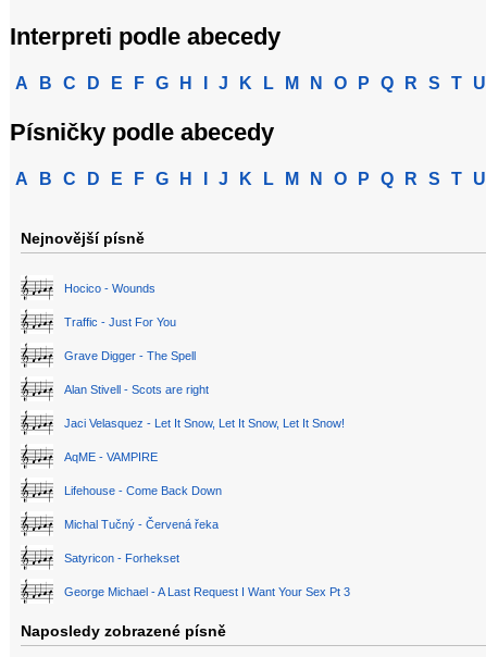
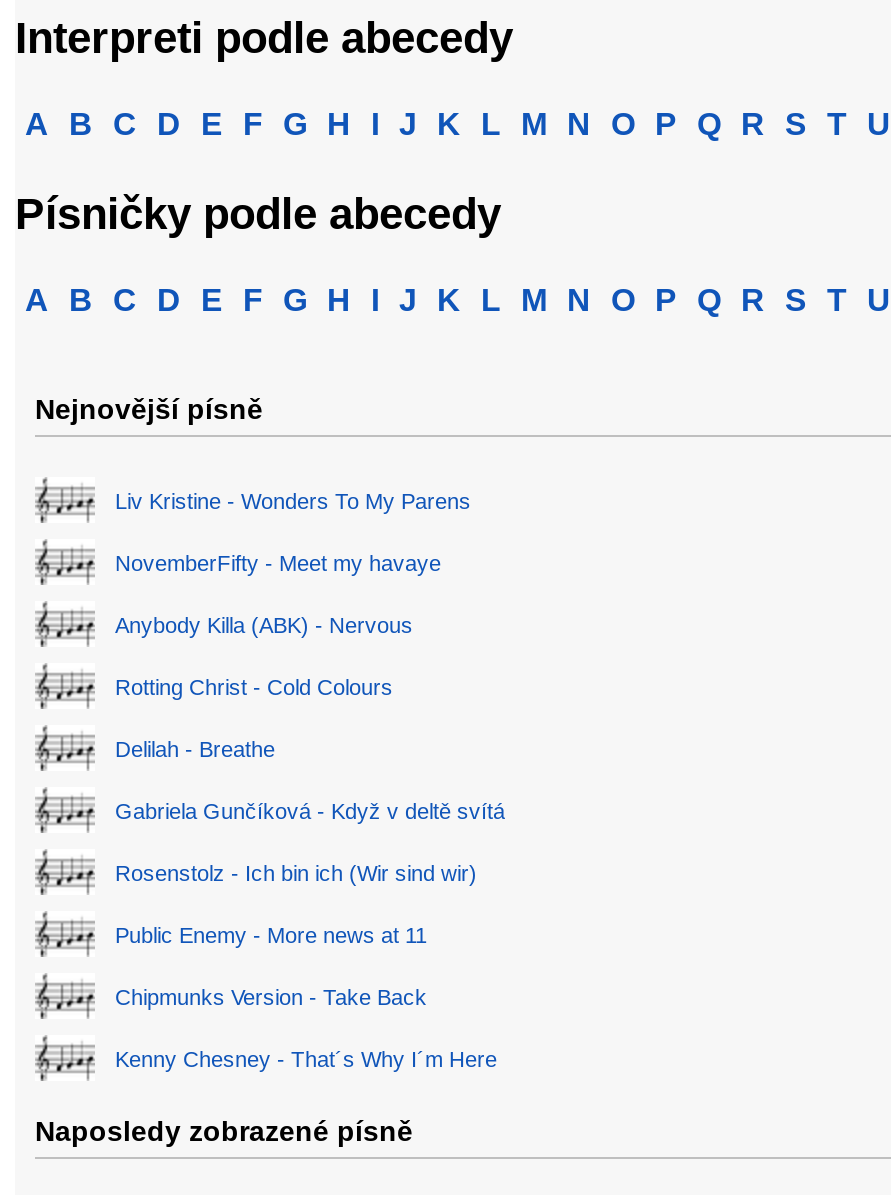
[64,282,155,295] Hocico - Wounds -> [115,489,471,513] Liv Kristine - Wonders To My Parens
[64,315,176,328] Traffic - Just For You -> [115,551,441,575] NovemberFifty - Meet my havaye
[64,349,196,362] Grave Digger - The Spell -> [115,613,413,637] Anybody Killa (ABK) - Nervous
[64,383,209,396] Alan Stivell - Scots are right -> [115,675,393,699] Rotting Christ - Cold Colours
[64,417,345,430] Jaci Velasquez - Let It Snow, Let It Snow, Let It Snow! -> [115,737,275,761] Delilah - Breathe
[64,450,158,463] AqME - VAMPIRE -> [115,799,505,823] Gabriela Gunčíková - Když v deltě svítá
[64,484,222,497] Lifehouse - Come Back Down -> [115,861,477,885] Rosenstolz - Ich bin ich (Wir sind wir)
[64,518,219,531] Michal Tučný - Červená řeka -> [115,923,427,947] Public Enemy - More news at 11
[64,551,179,565] Satyricon - Forhekset -> [115,985,427,1009] Chipmunks Version - Take Back
[64,585,350,598] George Michael - A Last Request I Want Your Sex Pt 3 -> [115,1047,497,1071] Kenny Chesney - That´s Why I´m Here

